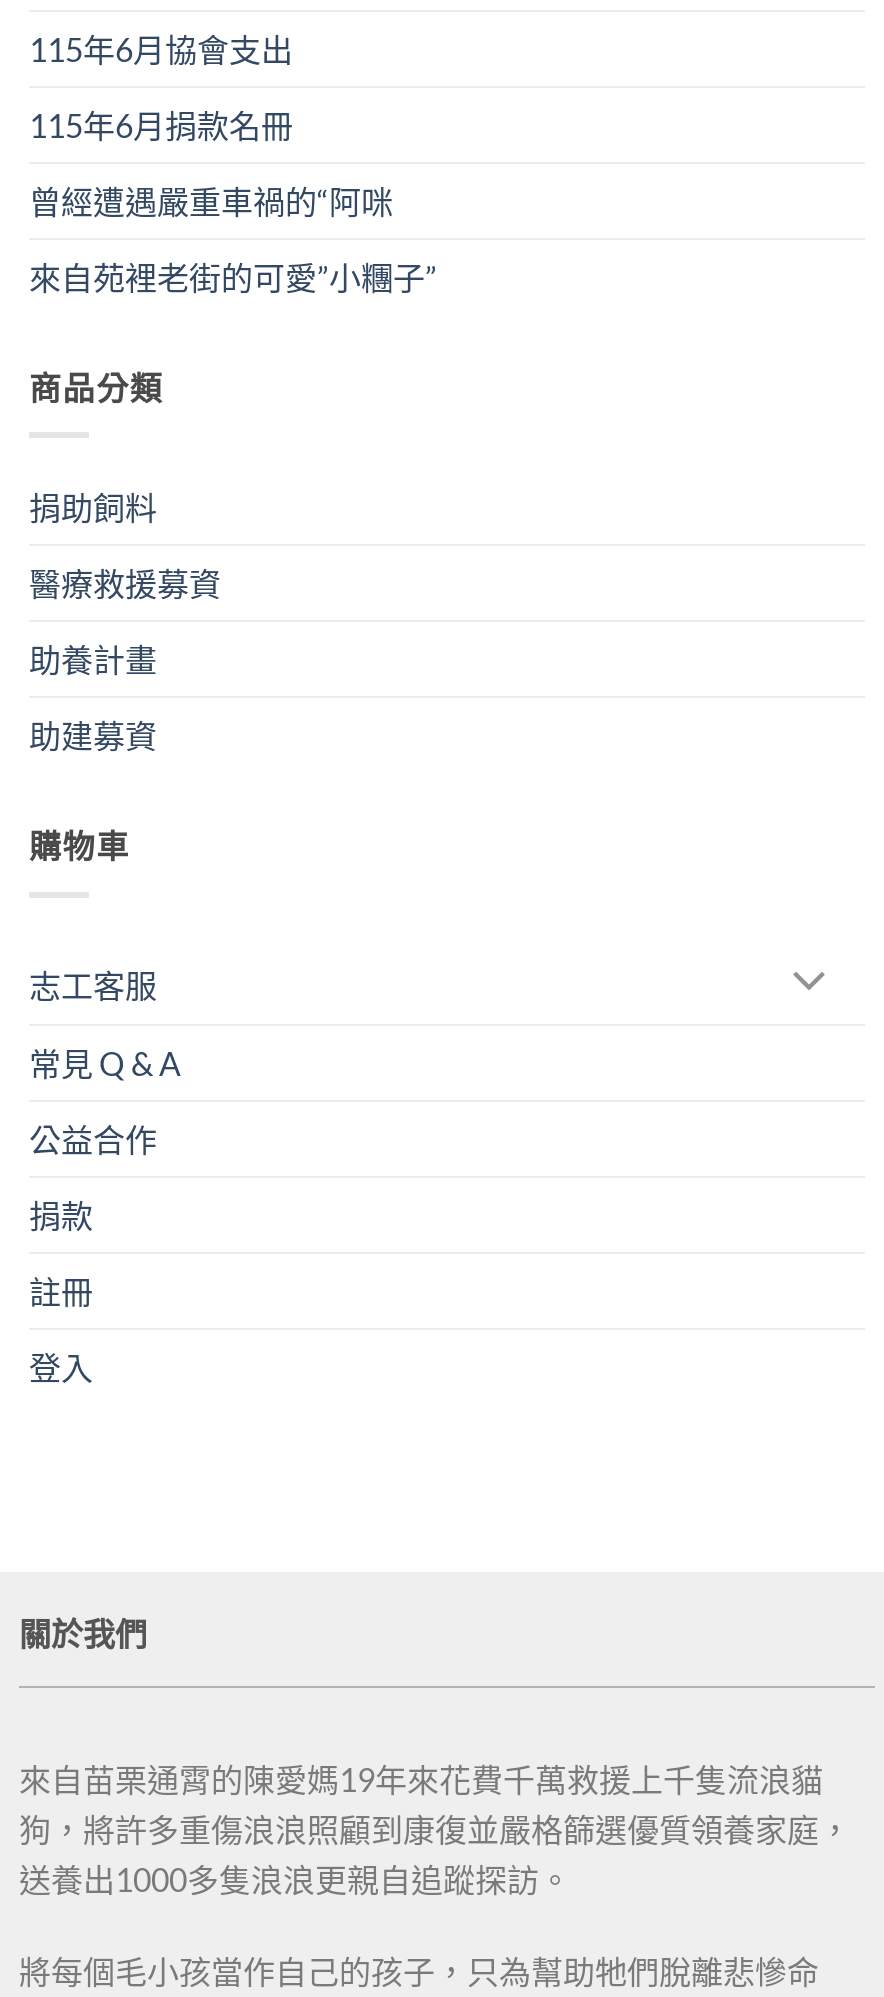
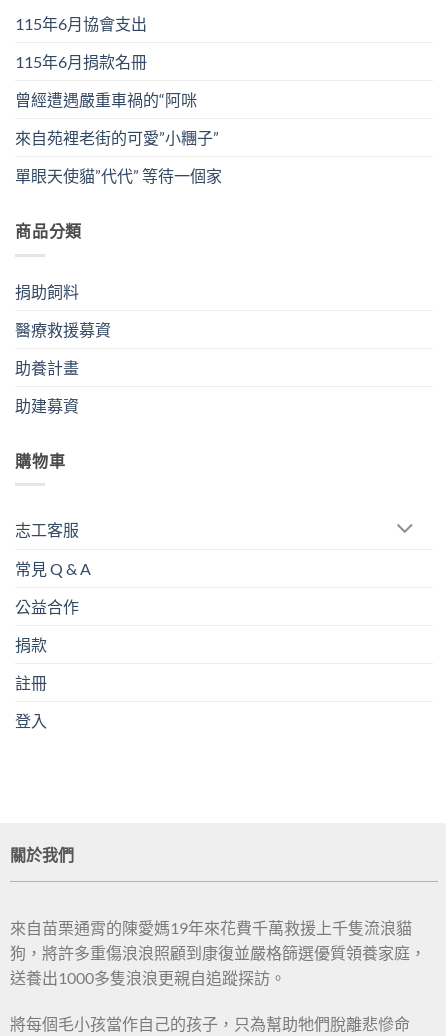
none -> [15,166,222,185] 單眼天使貓”代代” 等待一個家

